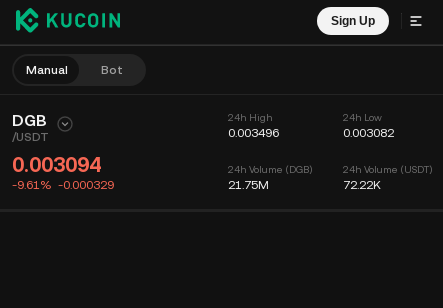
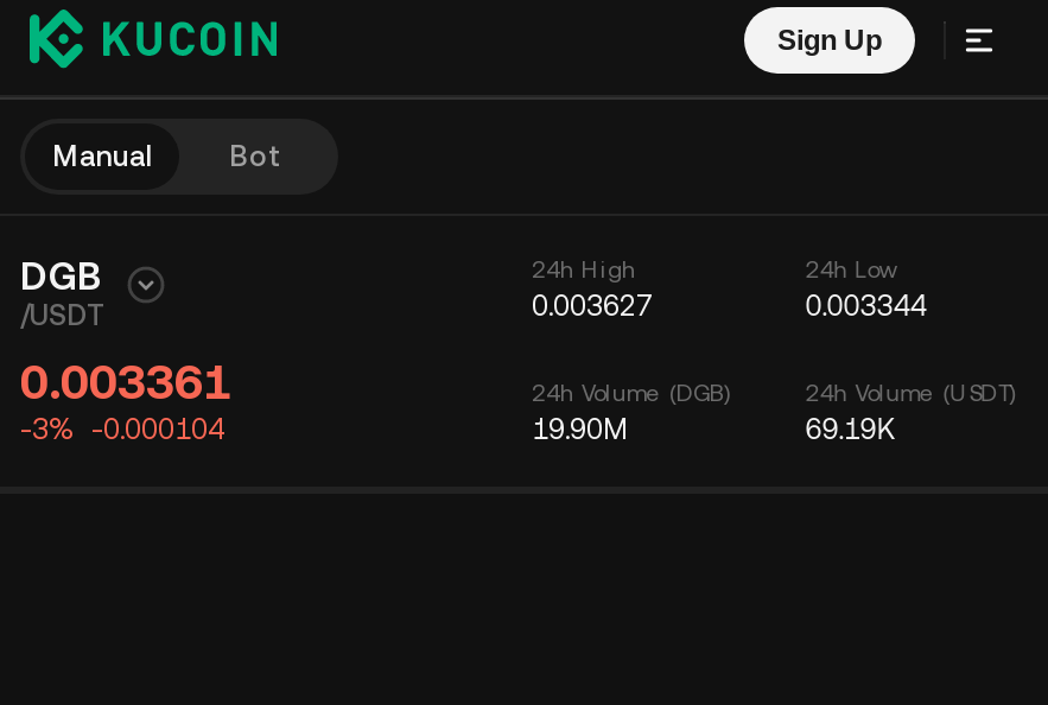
[227,126,278,140] 0.003496 -> [532,290,653,323] 0.003627
[343,126,394,140] 0.003082 -> [805,290,926,323] 0.003344
[12,153,101,177] 0.003094 -> [20,354,231,411] 0.003361
[12,178,114,192] -9.61% -0.000329 -> [20,413,224,446] -3% -0.000104
[227,178,268,192] 21.75M -> [532,413,629,446] 19.90M
[343,178,381,192] 72.22K -> [805,413,895,446] 69.19K

